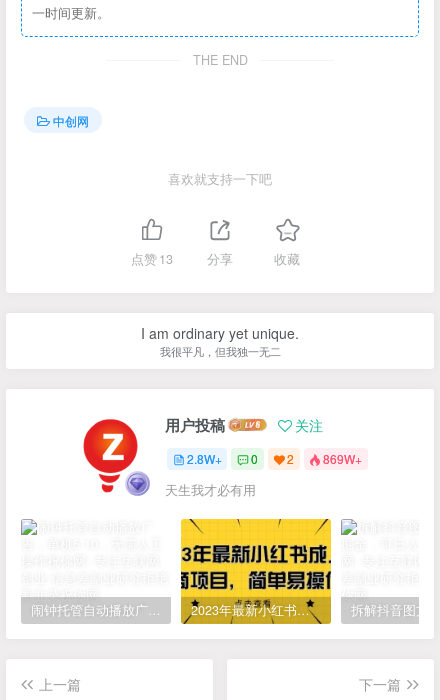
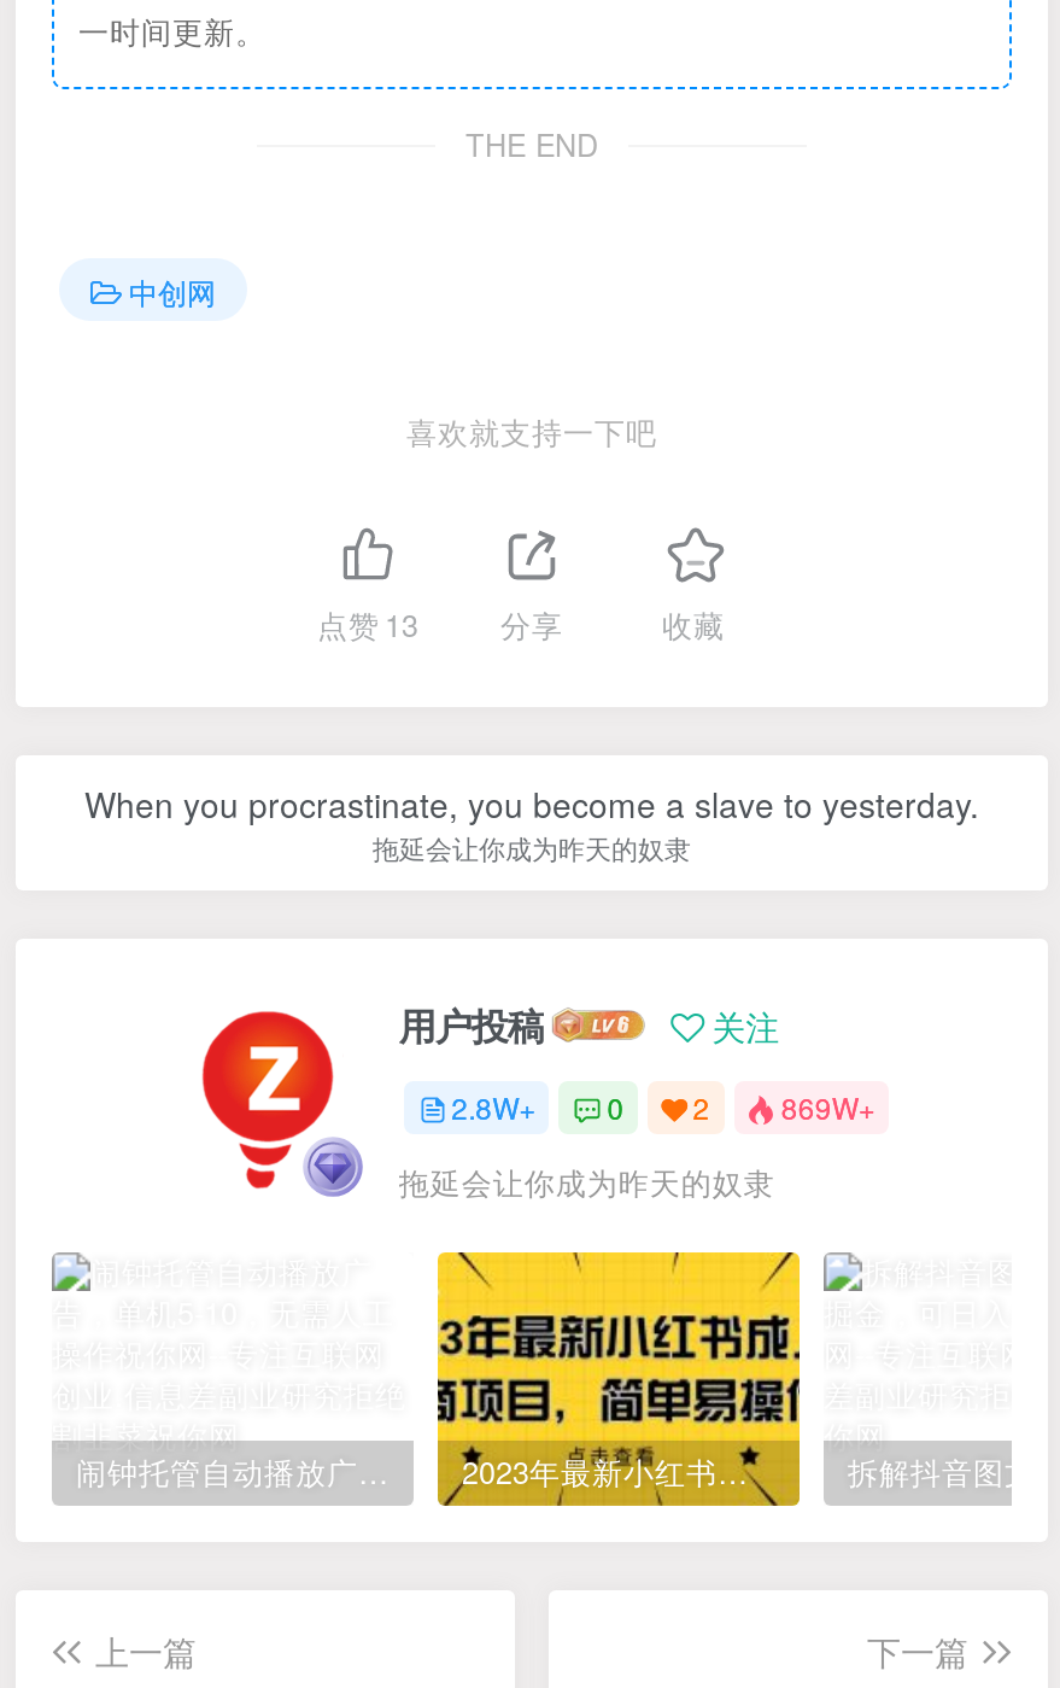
[141,323,299,359] I am ordinary yet unique. | 我很平凡，但我独一无二 -> [84,778,979,865] When you procrastinate, you become a slave to yesterday. | 拖延会让你成为昨天的奴隶
[165,481,256,499] 天生我才必有用 -> [399,1161,775,1205] 拖延会让你成为昨天的奴隶

